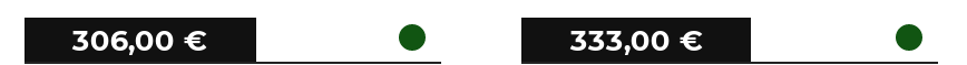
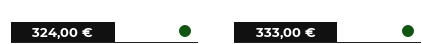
[72,22,208,57] 306,00 € -> [32,24,93,40] 324,00 €

